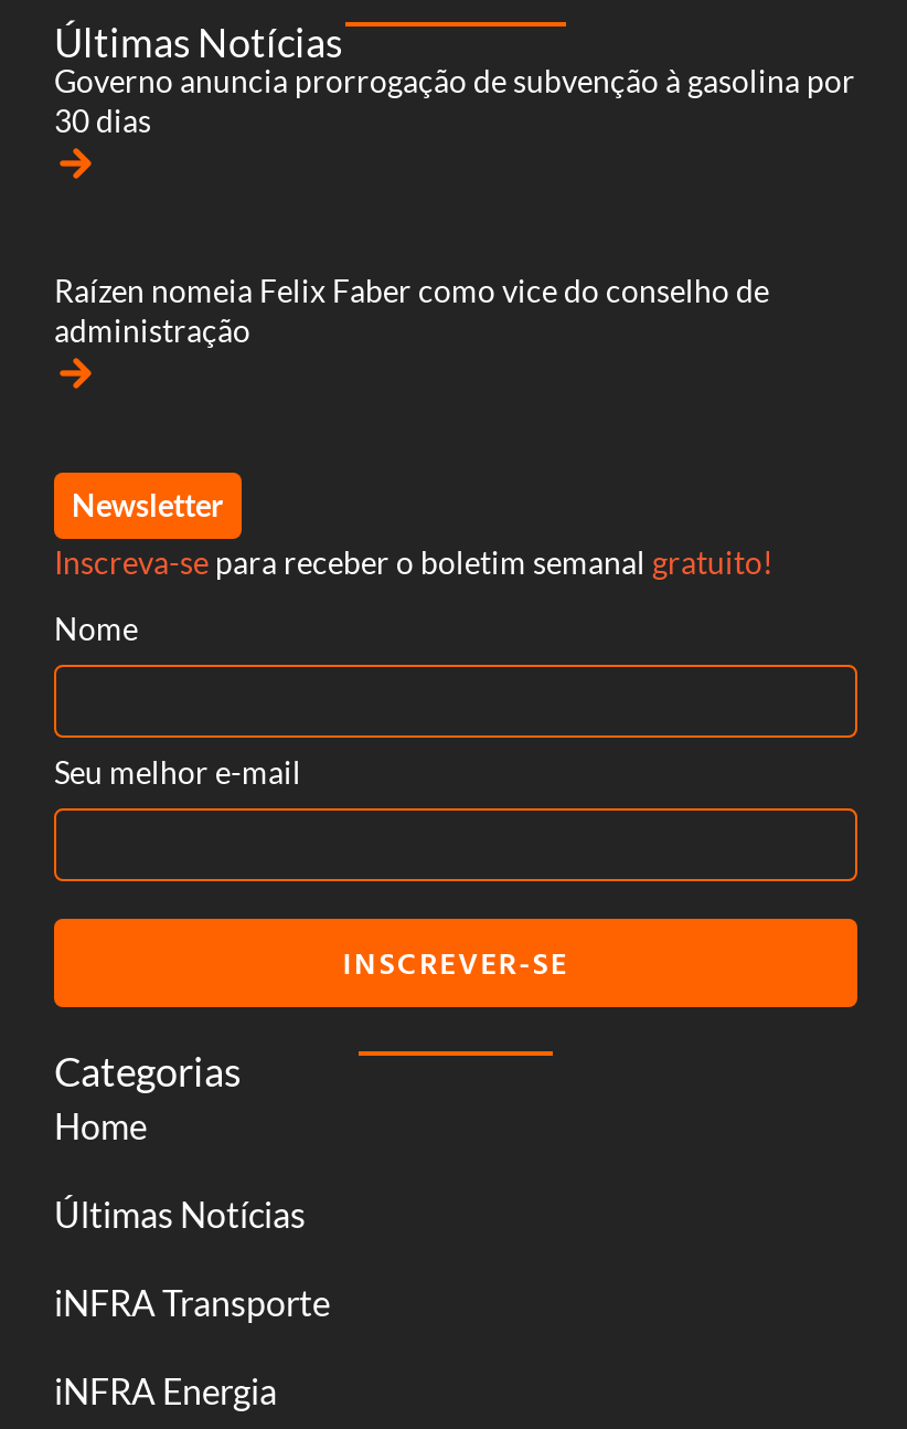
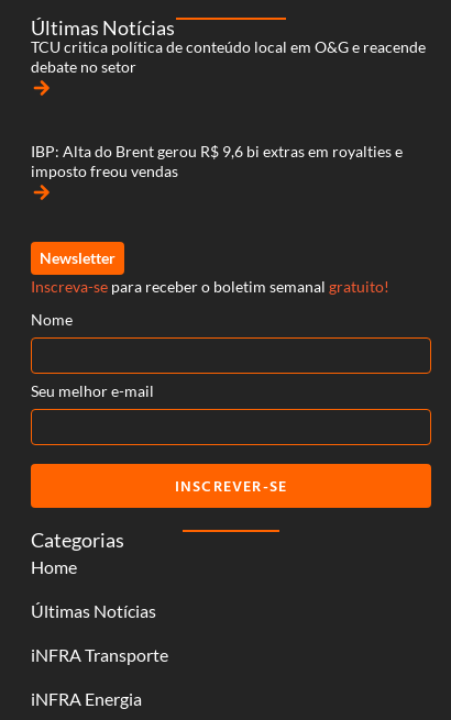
[54,61,855,138] Governo anuncia prorrogação de subvenção à gasolina por | 30 dias -> [31,37,426,76] TCU critica política de conteúdo local em O&G e reacende | debate no setor
[54,271,769,348] Raízen nomeia Felix Faber como vice do conselho de | administração -> [31,141,403,180] IBP: Alta do Brent gerou R$ 9,6 bi extras em royalties e | imposto freou vendas

